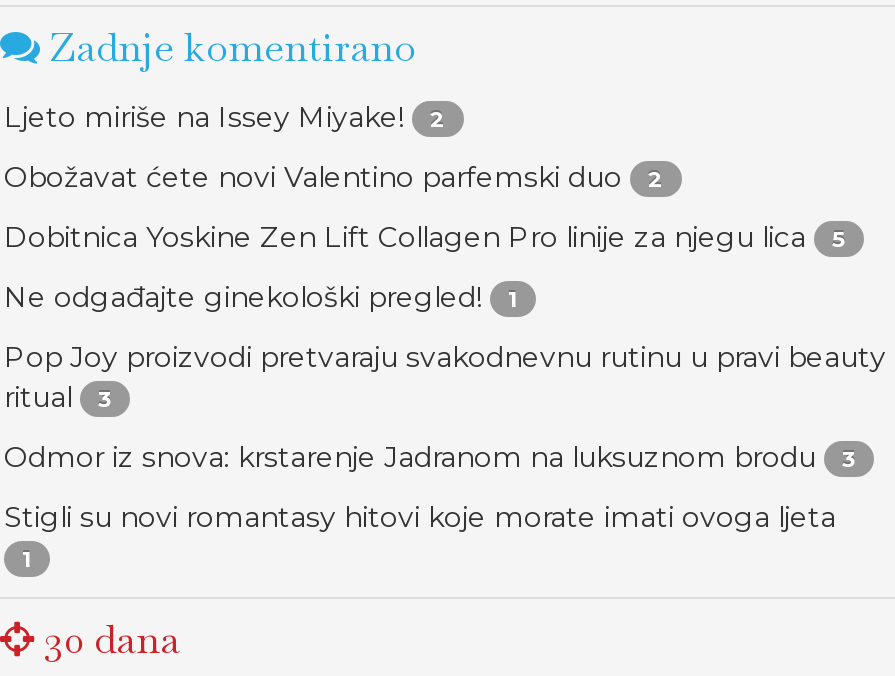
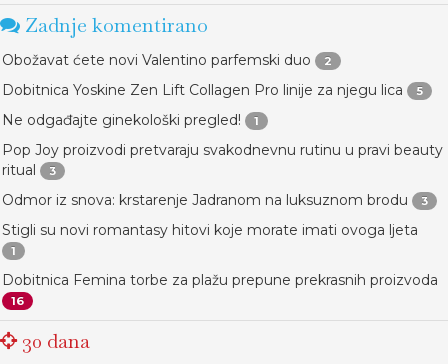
[4,99,446,135] Ljeto miriše na Issey Miyake! | 2 -> none
moved [4,159,886,573] -> [2,51,443,258]: Obožavat ćete novi Valentino parfemski duo | 2 | Dobitnica Yoskine Zen Lift Collagen Pro linije za njegu lica | ... | Stigli su novi romantasy hitovi koje morate imati ovoga ljeta | 1
none -> [2,271,438,308] Dobitnica Femina torbe za plažu prepune prekrasnih proizvoda | 16

